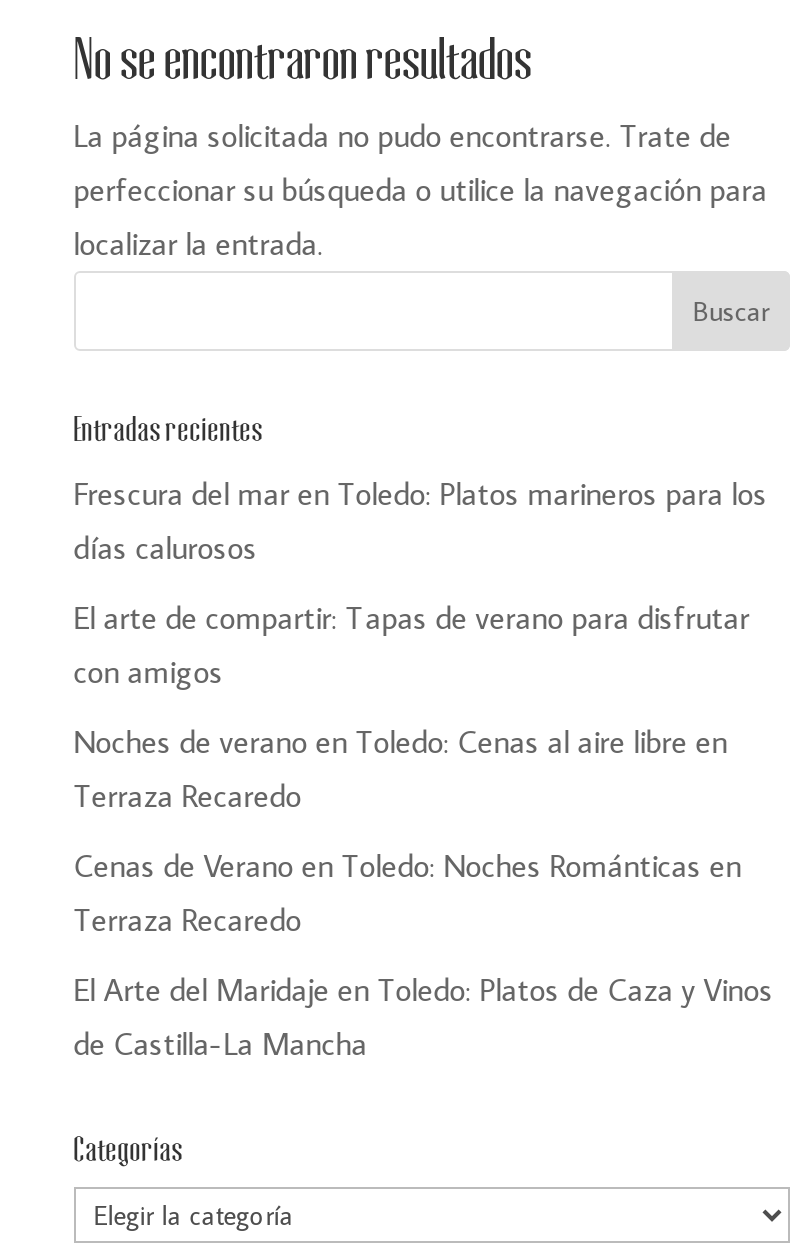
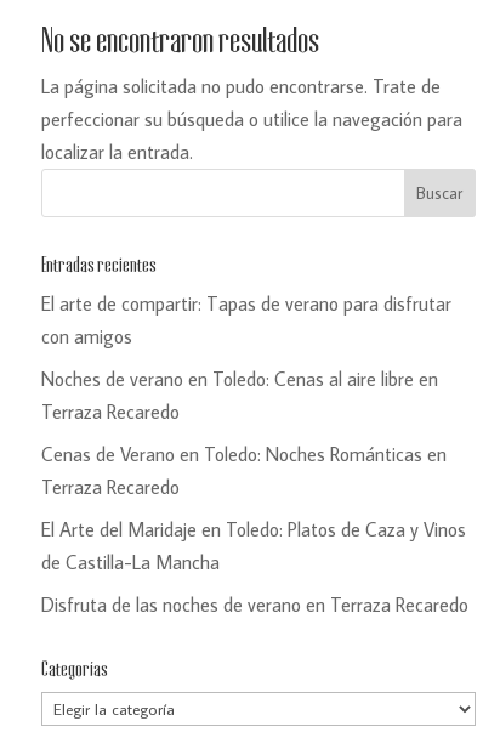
[74,473,768,567] Frescura del mar en Toledo: Platos marineros para los | días calurosos -> none
moved [74,597,774,1063] -> [41,291,466,574]: El arte de compartir: Tapas de verano para disfrutar | con amigos | Noches de verano en Toledo: Cenas al aire libre en | Terraza Recaredo | Cenas de Verano en Toledo: Noches Románticas en | Terraza Recaredo | El Arte del Maridaje en Toledo: Platos de Caza y Vinos | de Castilla-La Mancha
none -> [41,592,468,617] Disfruta de las noches de verano en Terraza Recaredo

